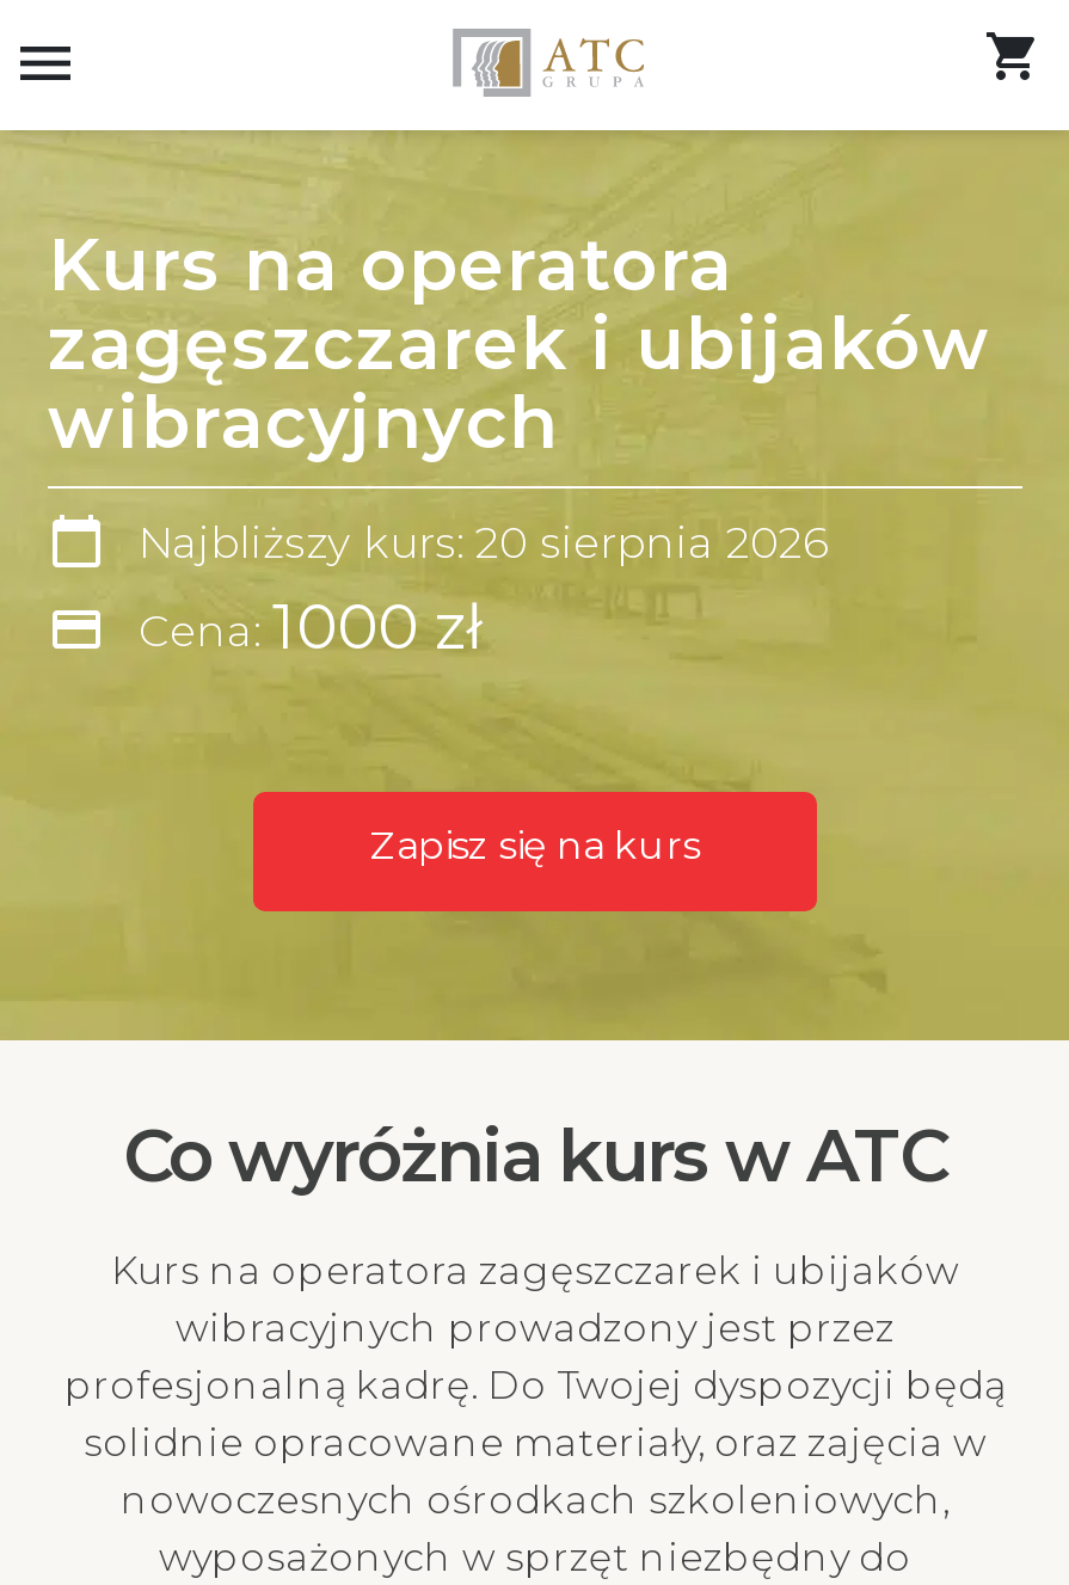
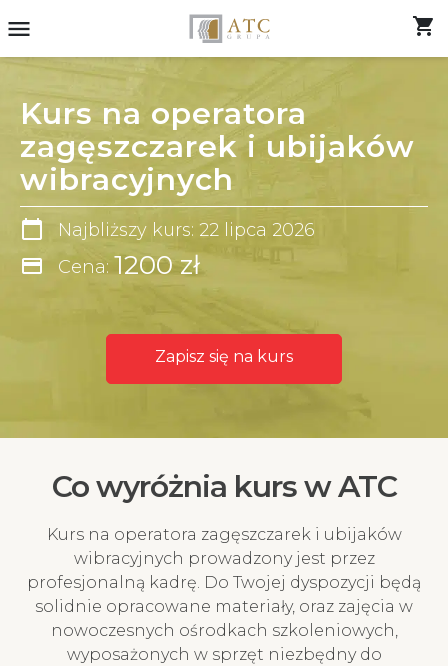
[139,517,829,570] Najbliższy kurs: 20 sierpnia 2026 -> [58,219,315,241] Najbliższy kurs: 22 lipca 2026
[139,589,483,665] Cena: 1000 zł -> [58,249,200,281] Cena: 1200 zł

